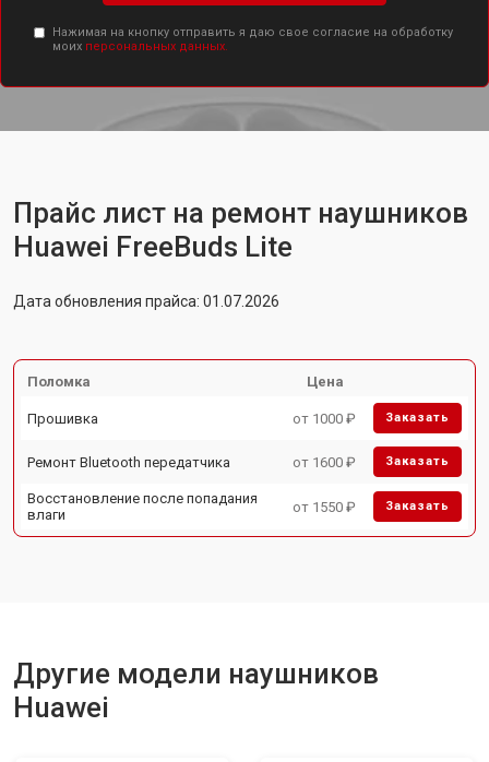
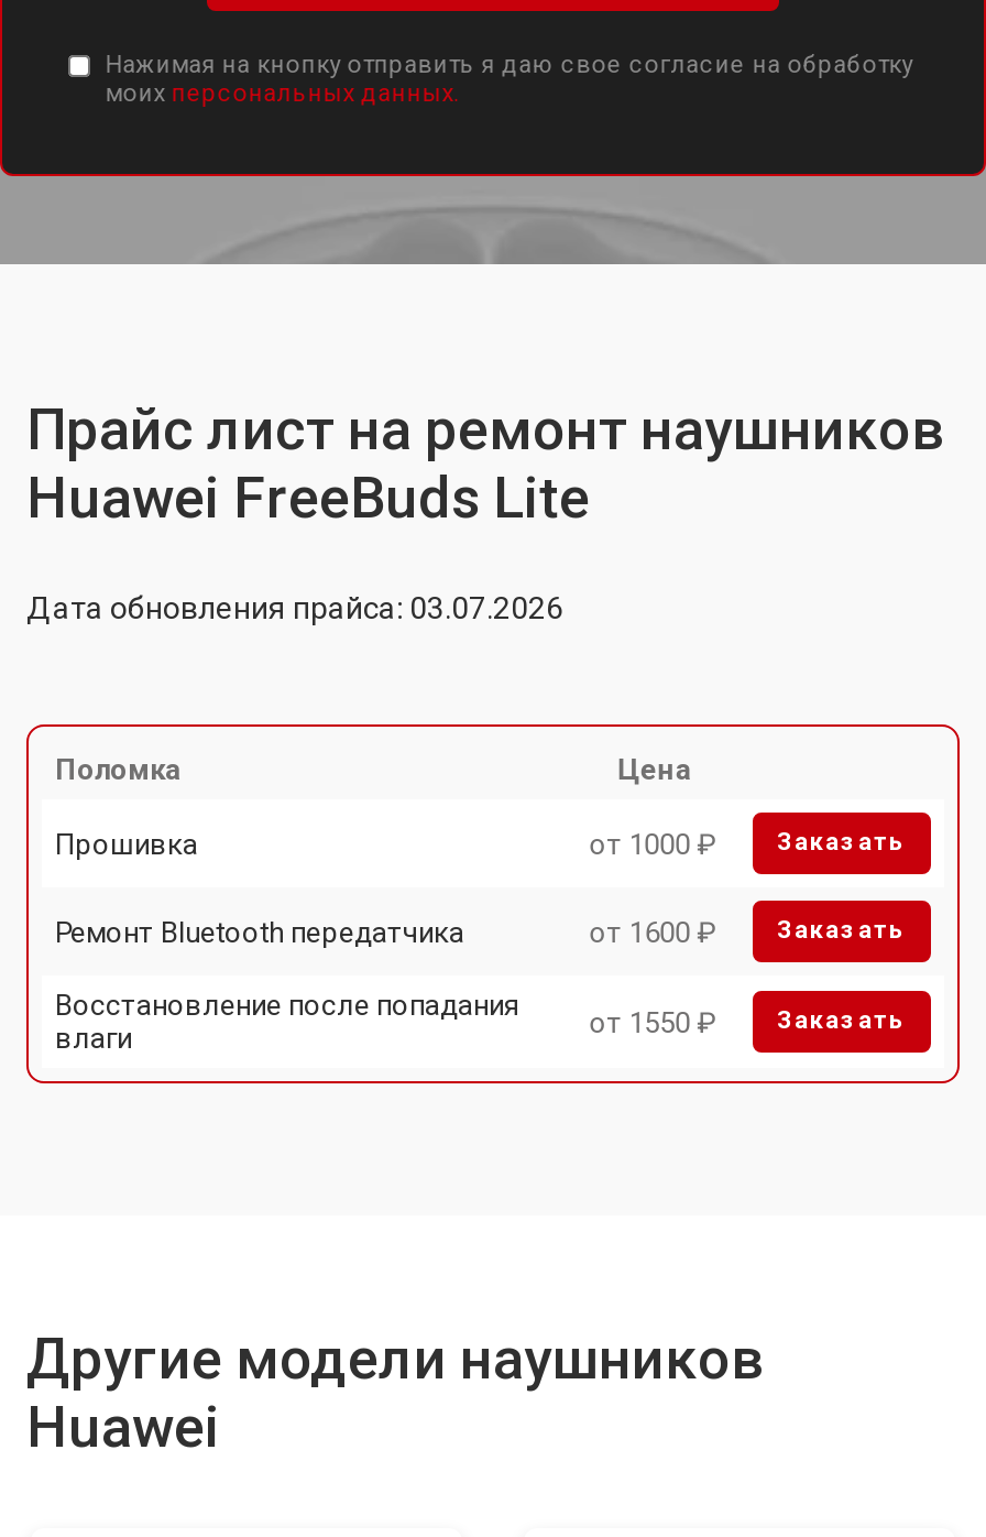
[13,293,279,310] Дата обновления прайса: 01.07.2026 -> [26,590,563,625] Дата обновления прайса: 03.07.2026

